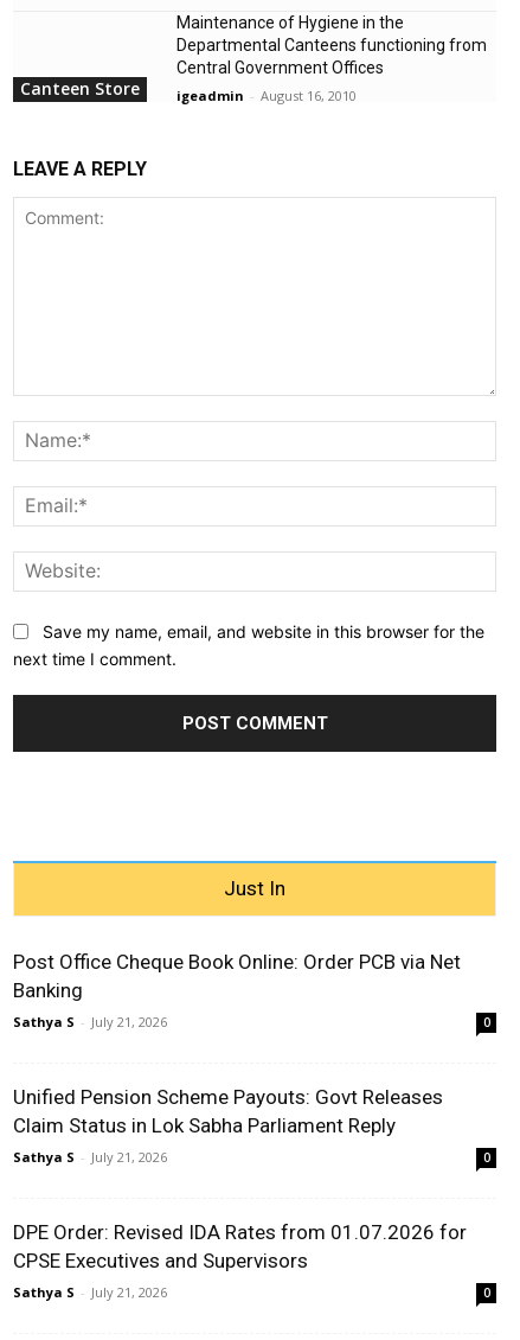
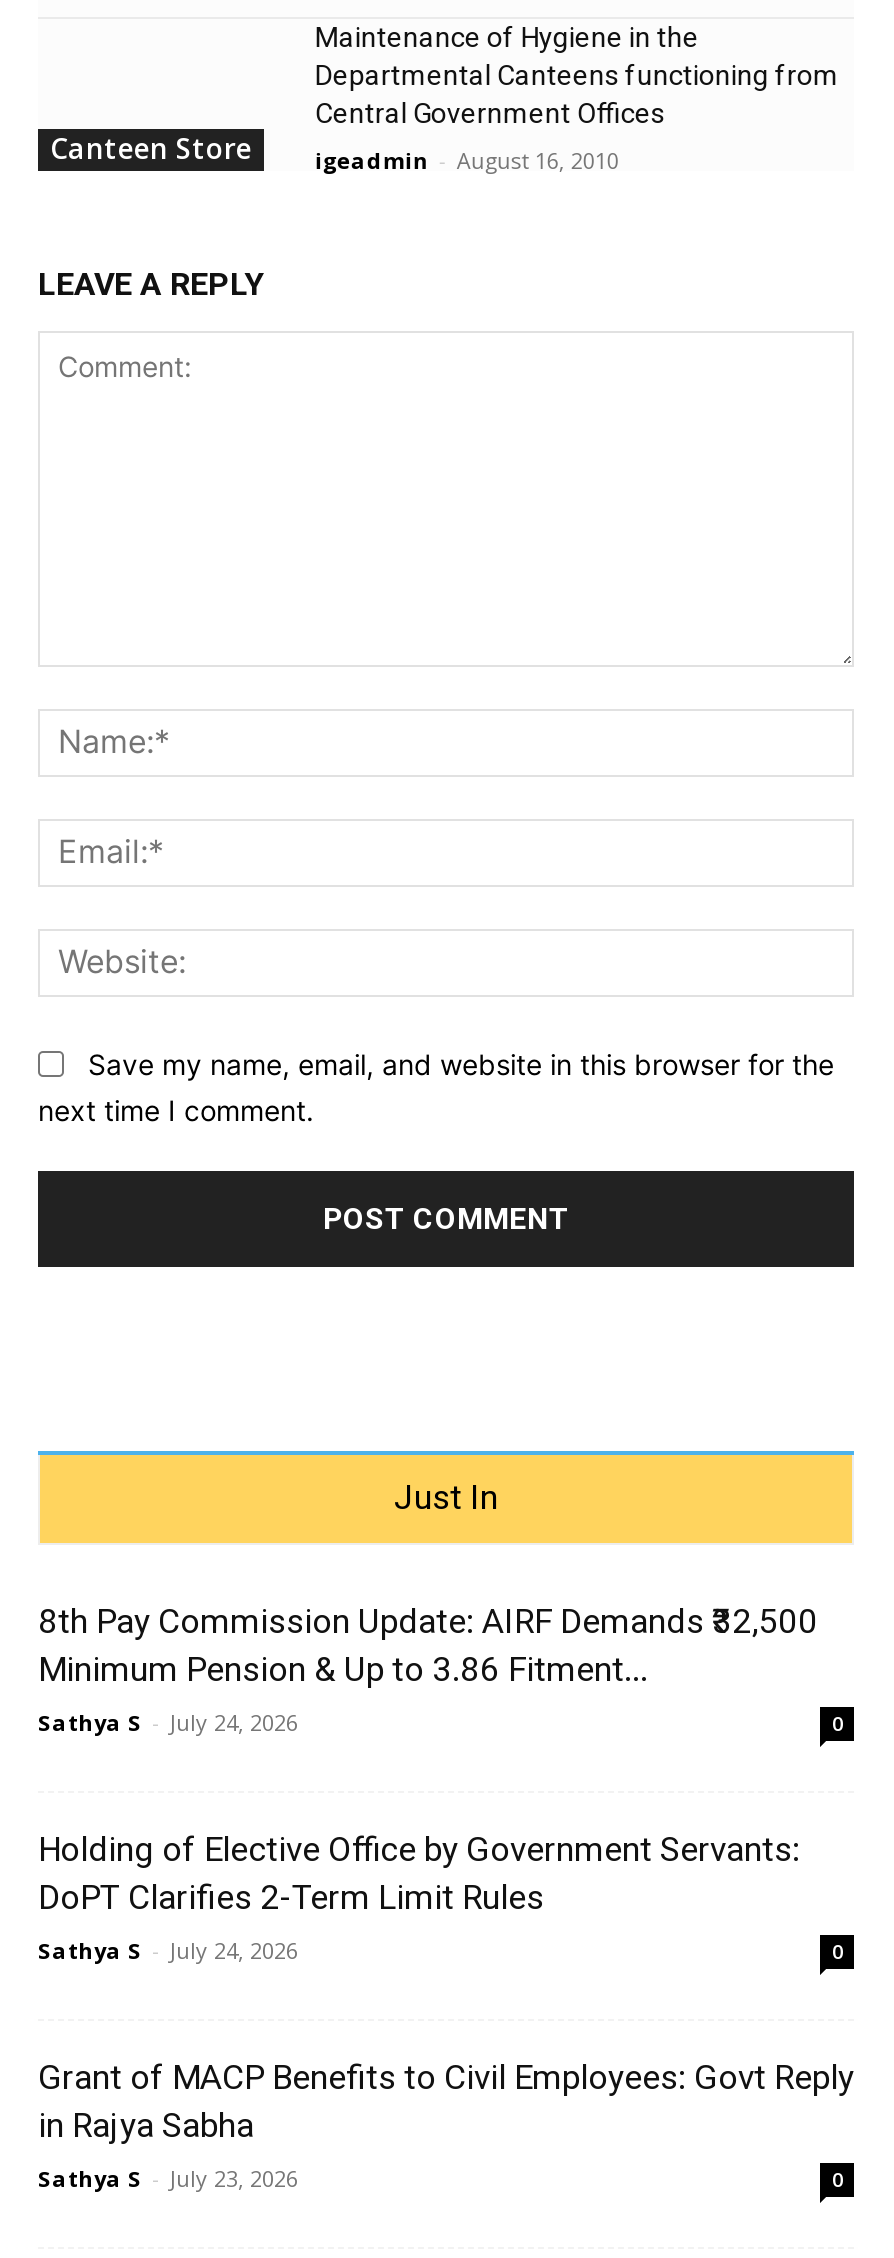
[13,950,461,1031] Post Office Cheque Book Online: Order PCB via Net | Banking | Sathya S - July 21, 2026 -> [38,1602,818,1738] 8th Pay Commission Update: AIRF Demands ₹32,500 | Minimum Pension & Up to 3.86 Fitment... | Sathya S - July 24, 2026
[13,1085,443,1166] Unified Pension Scheme Payouts: Govt Releases | Claim Status in Lok Sabha Parliament Reply | Sathya S - July 21, 2026 -> [38,1830,800,1966] Holding of Elective Office by Government Servants: | DoPT Clarifies 2-Term Limit Rules | Sathya S - July 24, 2026
[13,1221,467,1301] DPE Order: Revised IDA Rates from 01.07.2026 for | CPSE Executives and Supervisors | Sathya S - July 21, 2026 -> [38,2058,854,2194] Grant of MACP Benefits to Civil Employees: Govt Reply | in Rajya Sabha | Sathya S - July 23, 2026

